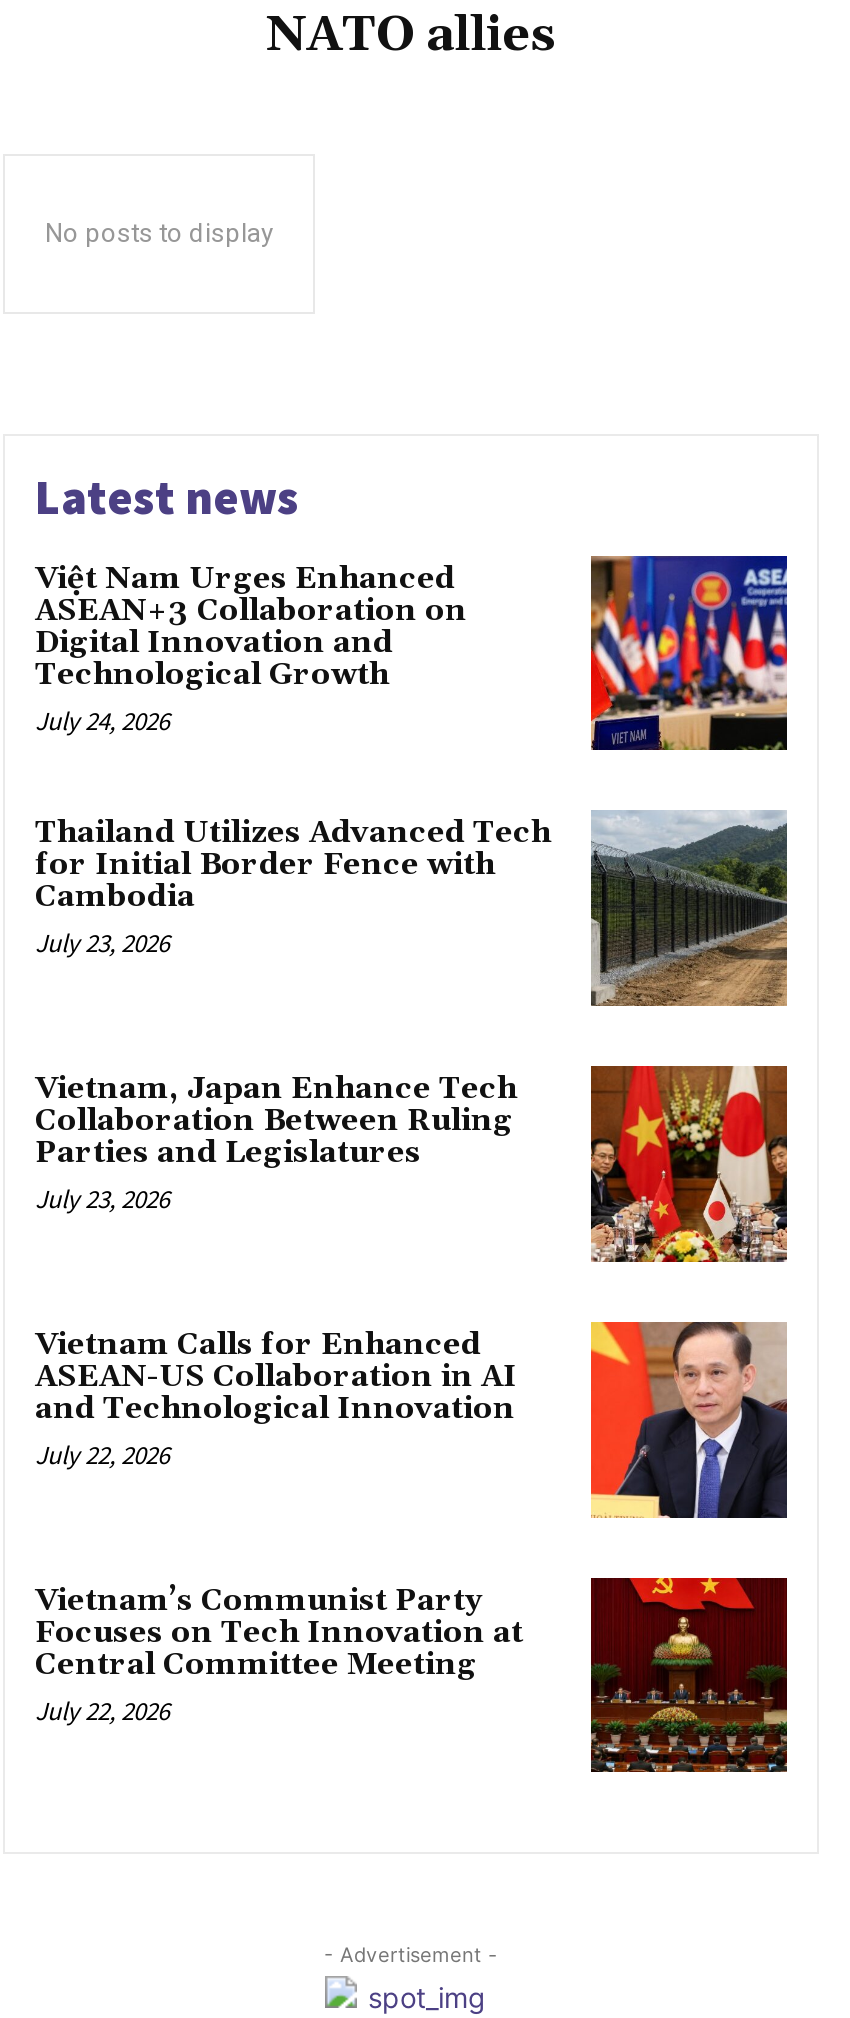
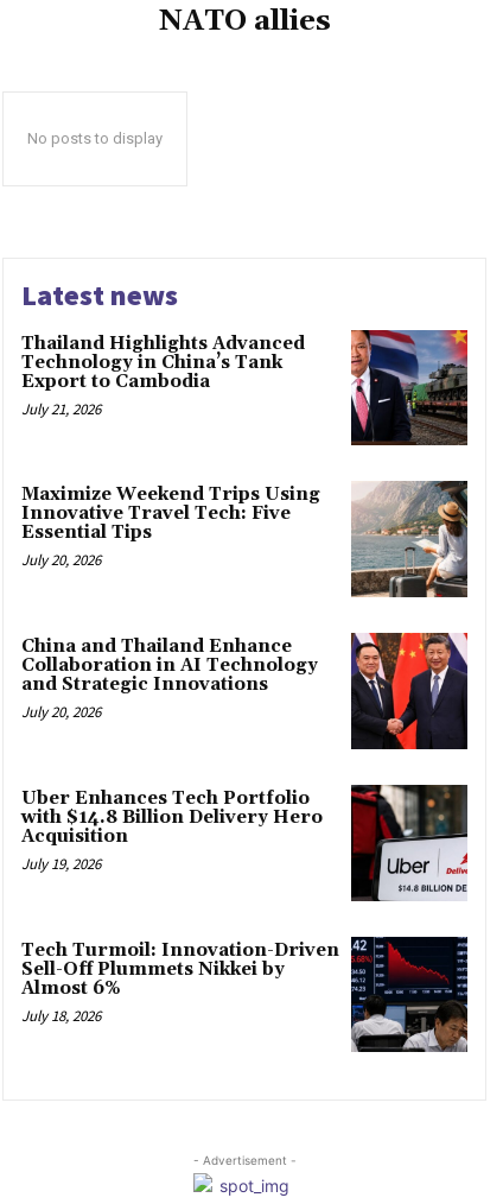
[35,559,467,737] Việt Nam Urges Enhanced | ASEAN+3 Collaboration on | Digital Innovation and | Technological Growth | July 24, 2026 -> [21,332,305,419] Thailand Highlights Advanced | Technology in China’s Tank | Export to Cambodia | July 21, 2026
[589,554,789,752] [image] -> [350,329,469,446] [image]
[35,810,789,1008] [image] | Thailand Utilizes Advanced Tech | for Initial Border Fence with | Cambodia | July 23, 2026 -> [21,480,469,598] [image] | Maximize Weekend Trips Using | Innovative Travel Tech: Five | Essential Tips | July 20, 2026
[35,1064,789,1264] [image] | Vietnam, Japan Enhance Tech | Collaboration Between Ruling | Parties and Legislatures | July 23, 2026 -> [21,632,469,750] [image] | China and Thailand Enhance | Collaboration in AI Technology | and Strategic Innovations | July 20, 2026
[35,1320,789,1520] [image] | Vietnam Calls for Enhanced | ASEAN-US Collaboration in AI | and Technological Innovation | July 22, 2026 -> [21,784,469,902] [image] | Uber Enhances Tech Portfolio | with $14.8 Billion Delivery Hero | Acquisition | July 19, 2026
[35,1576,789,1774] [image] | Vietnam’s Communist Party | Focuses on Tech Innovation at | Central Committee Meeting | July 22, 2026 -> [21,936,469,1053] [image] | Tech Turmoil: Innovation-Driven | Sell-Off Plummets Nikkei by | Almost 6% | July 18, 2026

